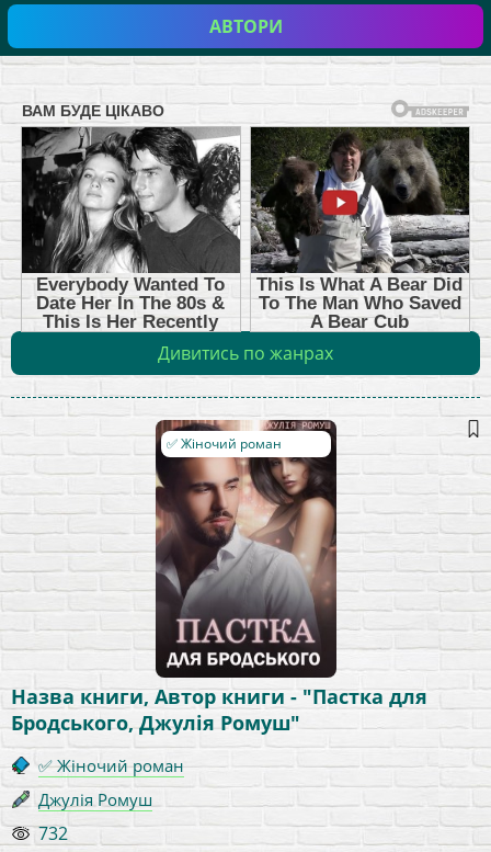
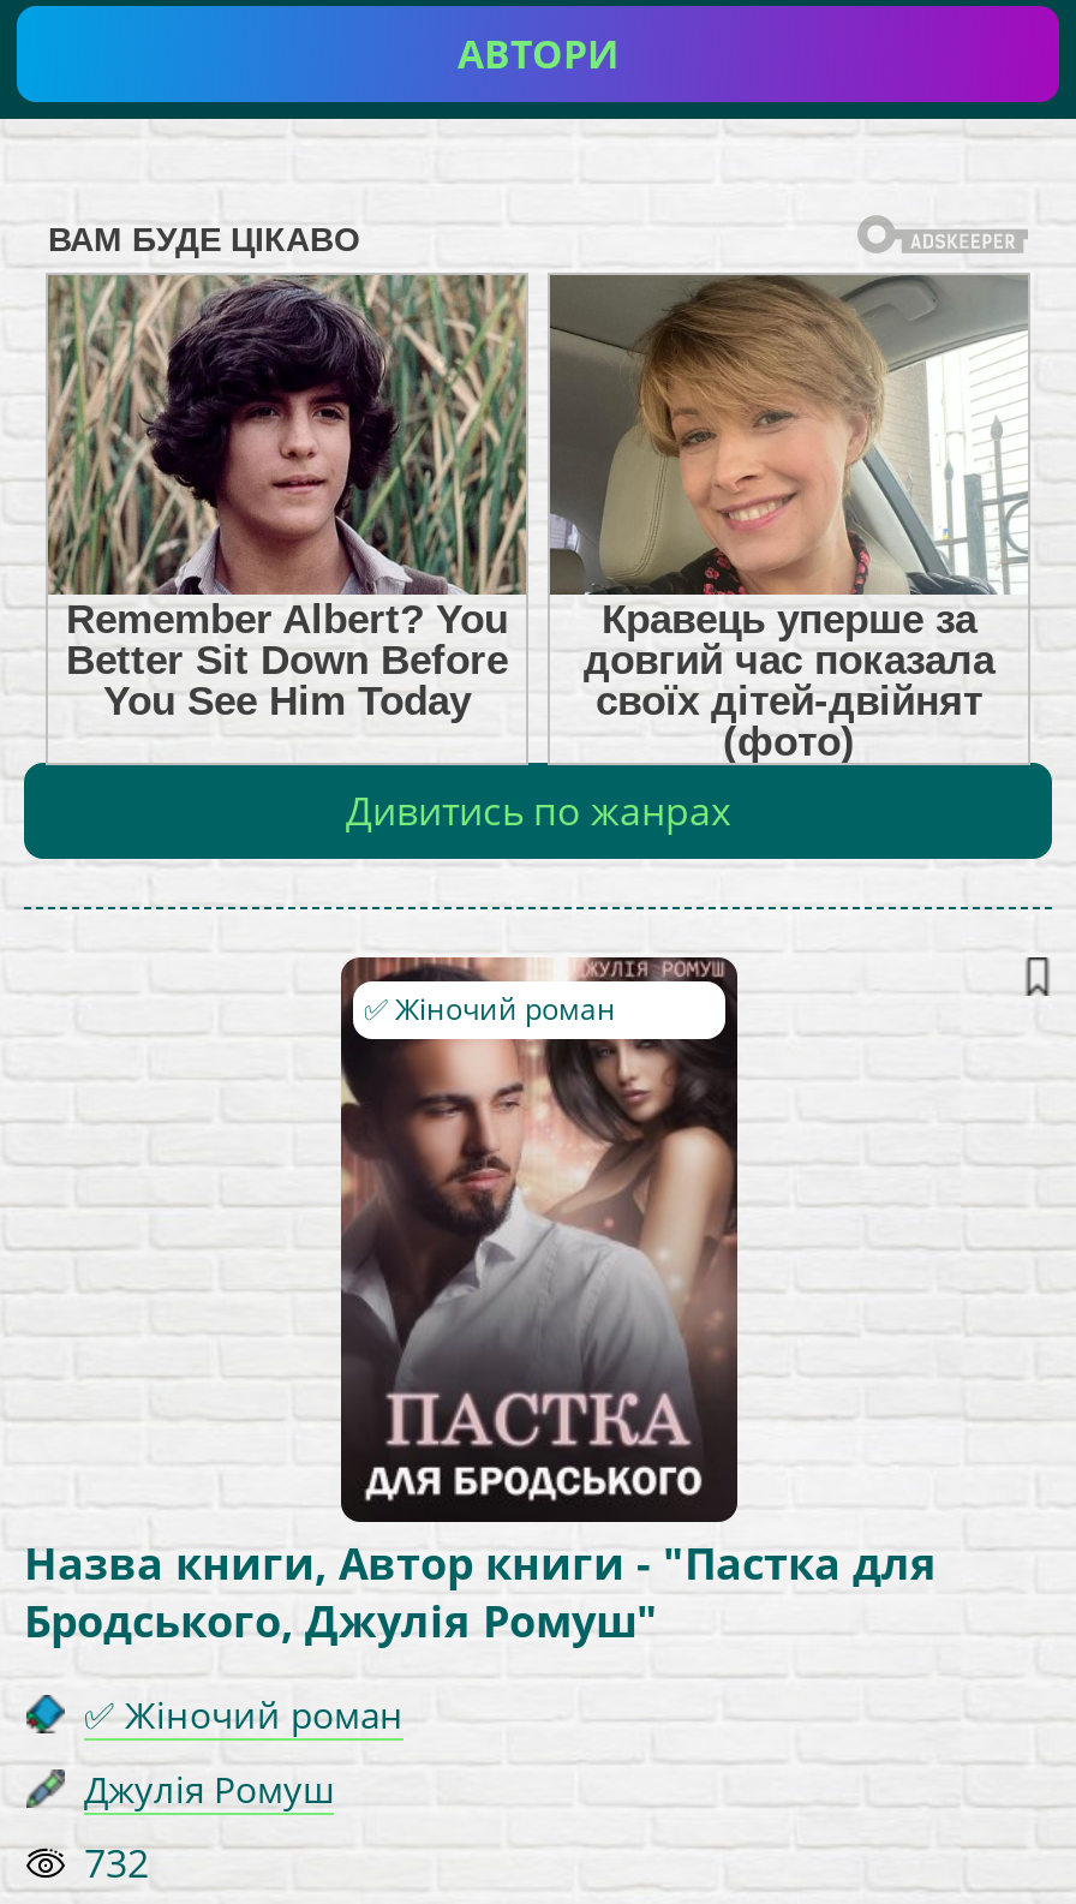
[21,127,240,332] [image] -> [46,273,528,765] [image]
[251,127,470,329] [image] -> [548,275,1028,765] [image]

